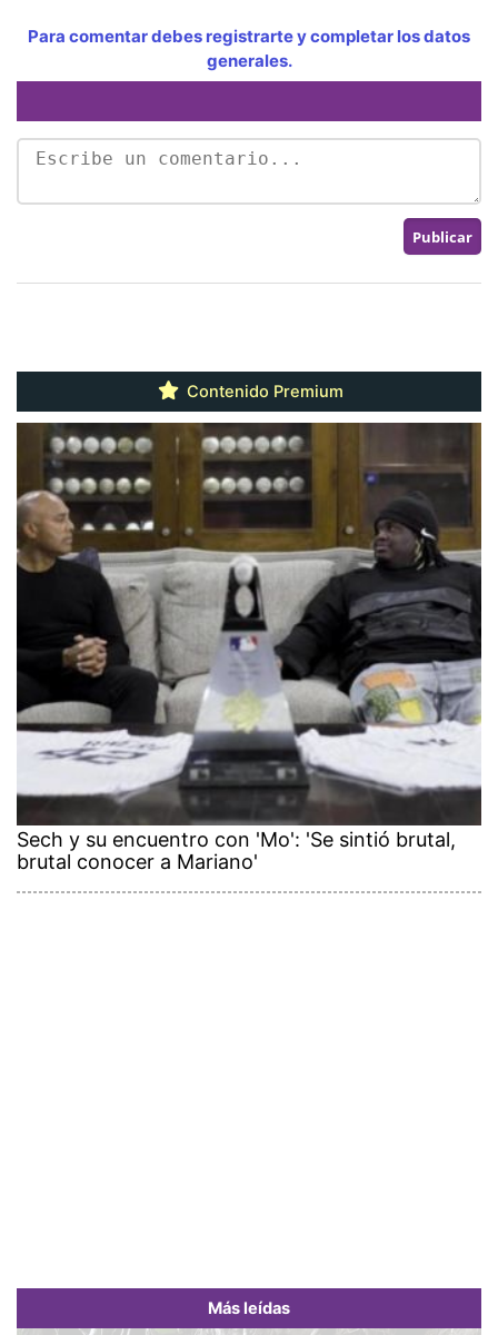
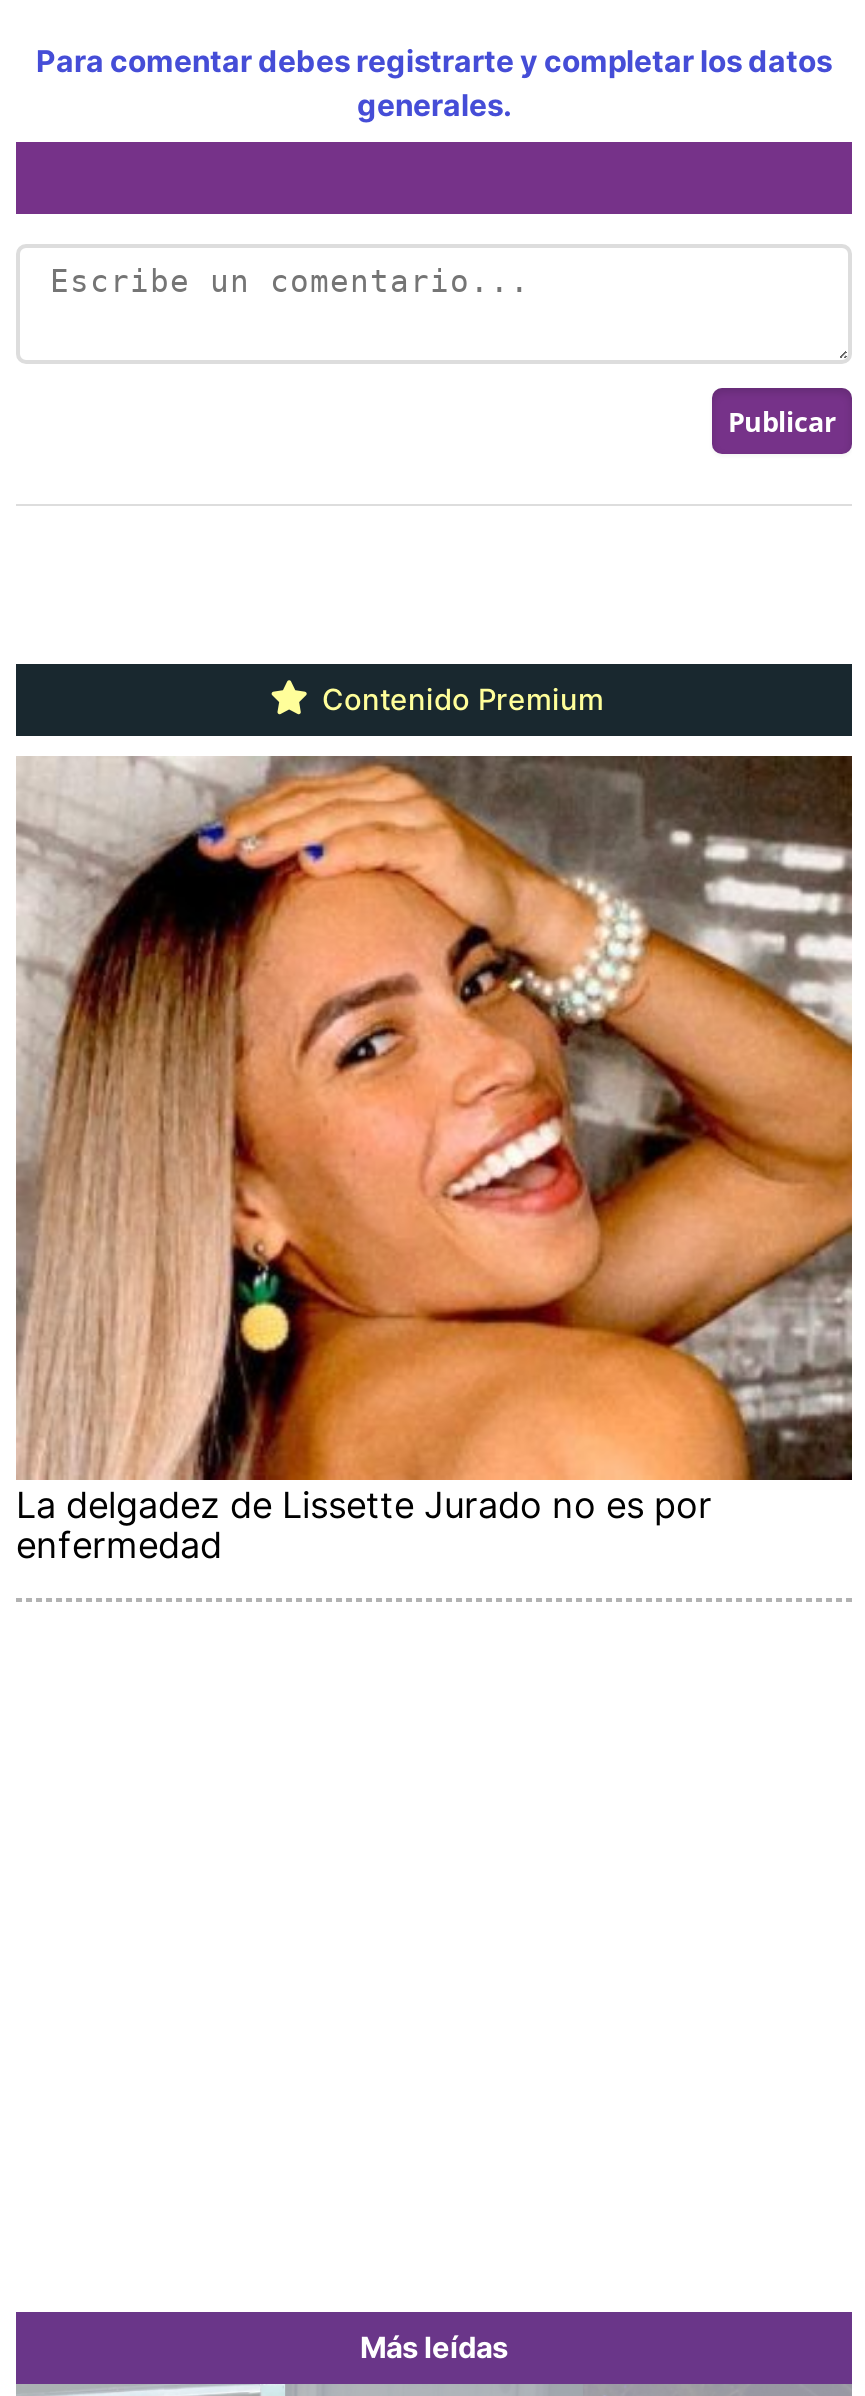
[16,422,482,874] [image] | Sech y su encuentro con 'Mo': 'Se sintió brutal, | brutal conocer a Mariano' -> [14,756,854,1567] [image] | La delgadez de Lissette Jurado no es por | enfermedad

